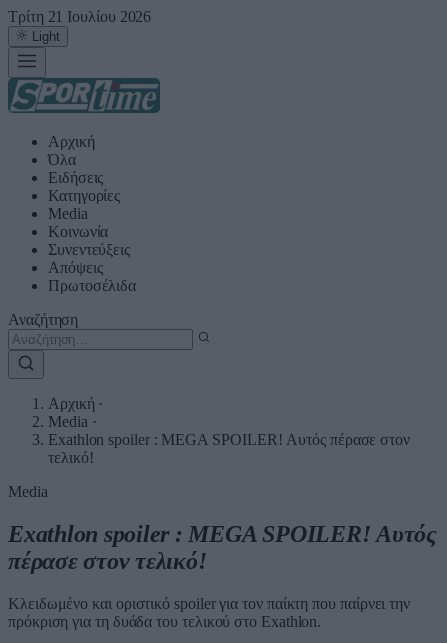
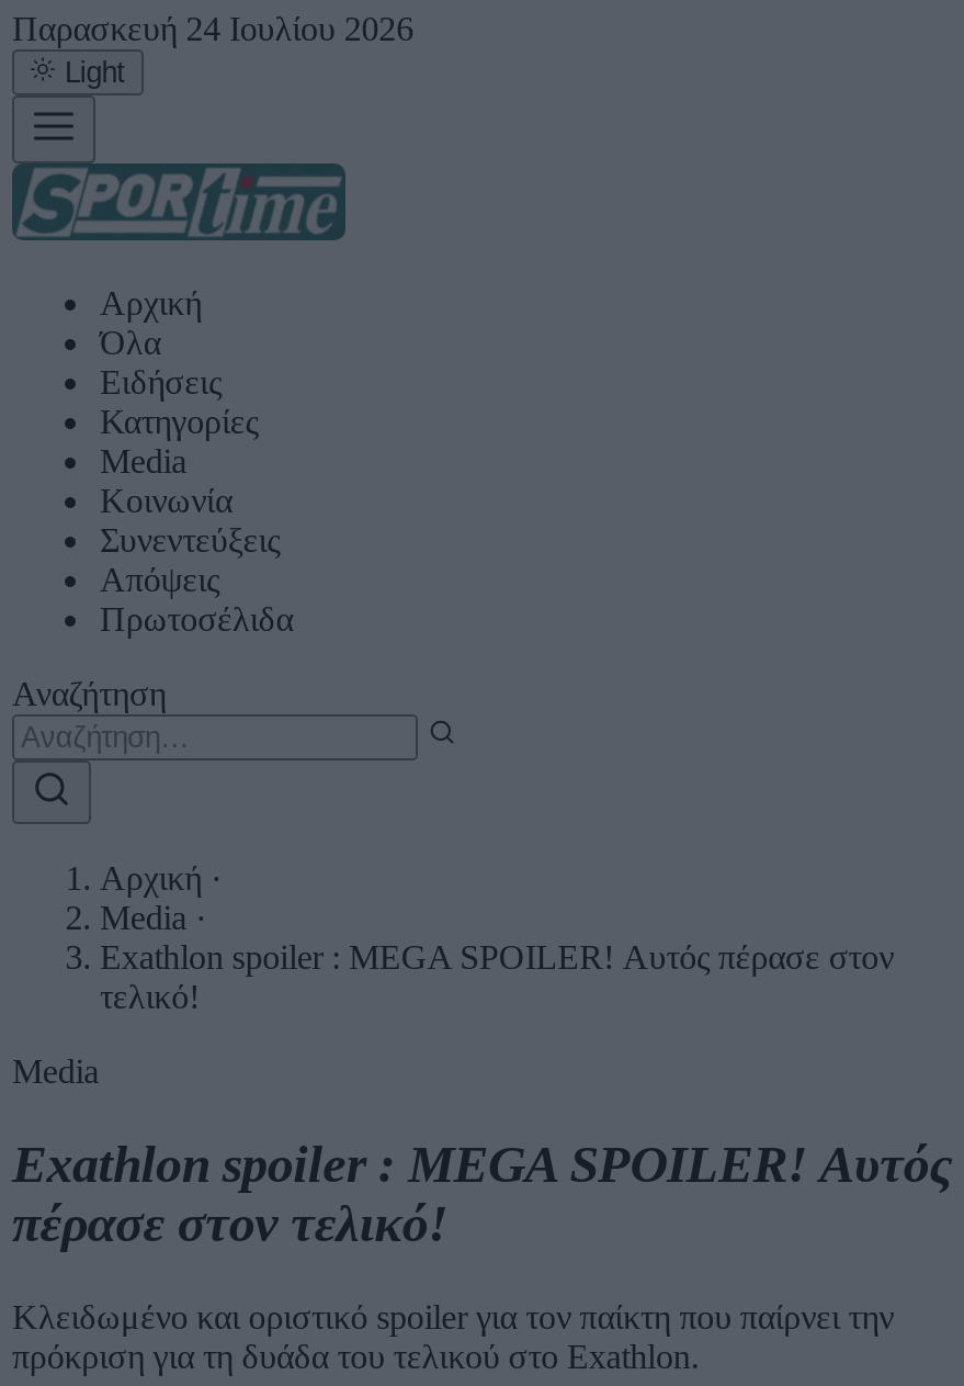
[8,8,151,25] Τρίτη 21 Ιουλίου 2026 -> [12,10,413,47] Παρασκευή 24 Ιουλίου 2026

